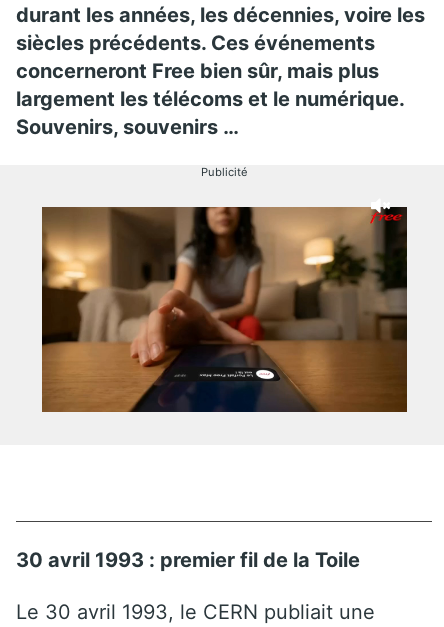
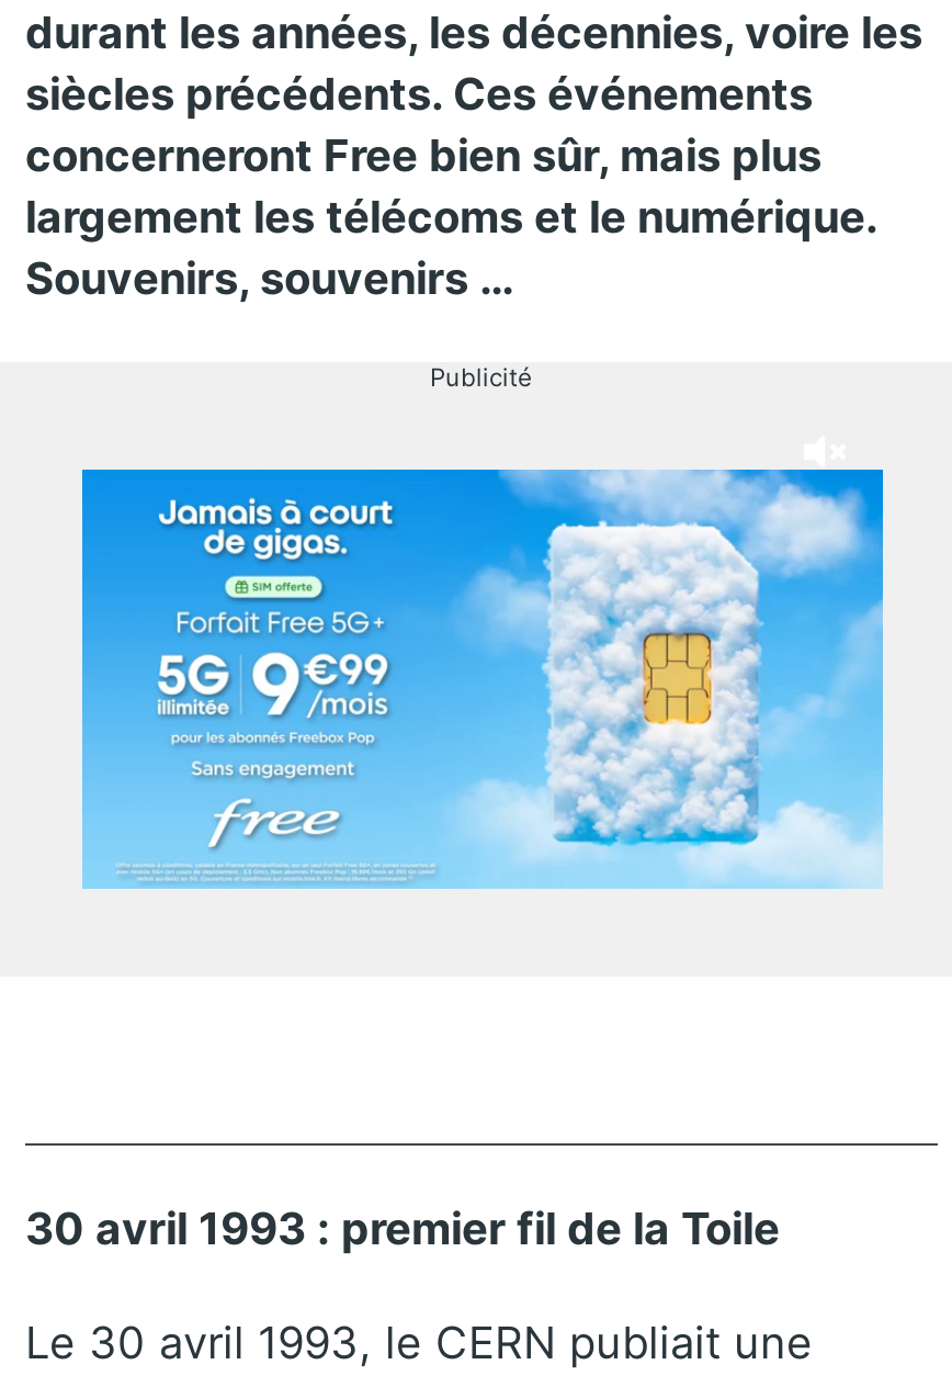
[41,206,408,413] [image] -> [80,454,885,904] [image]

